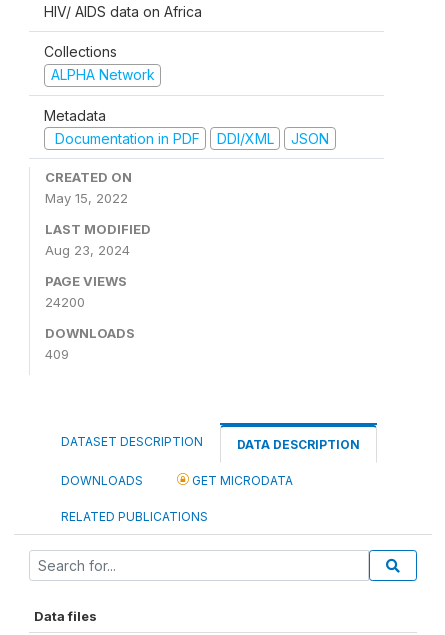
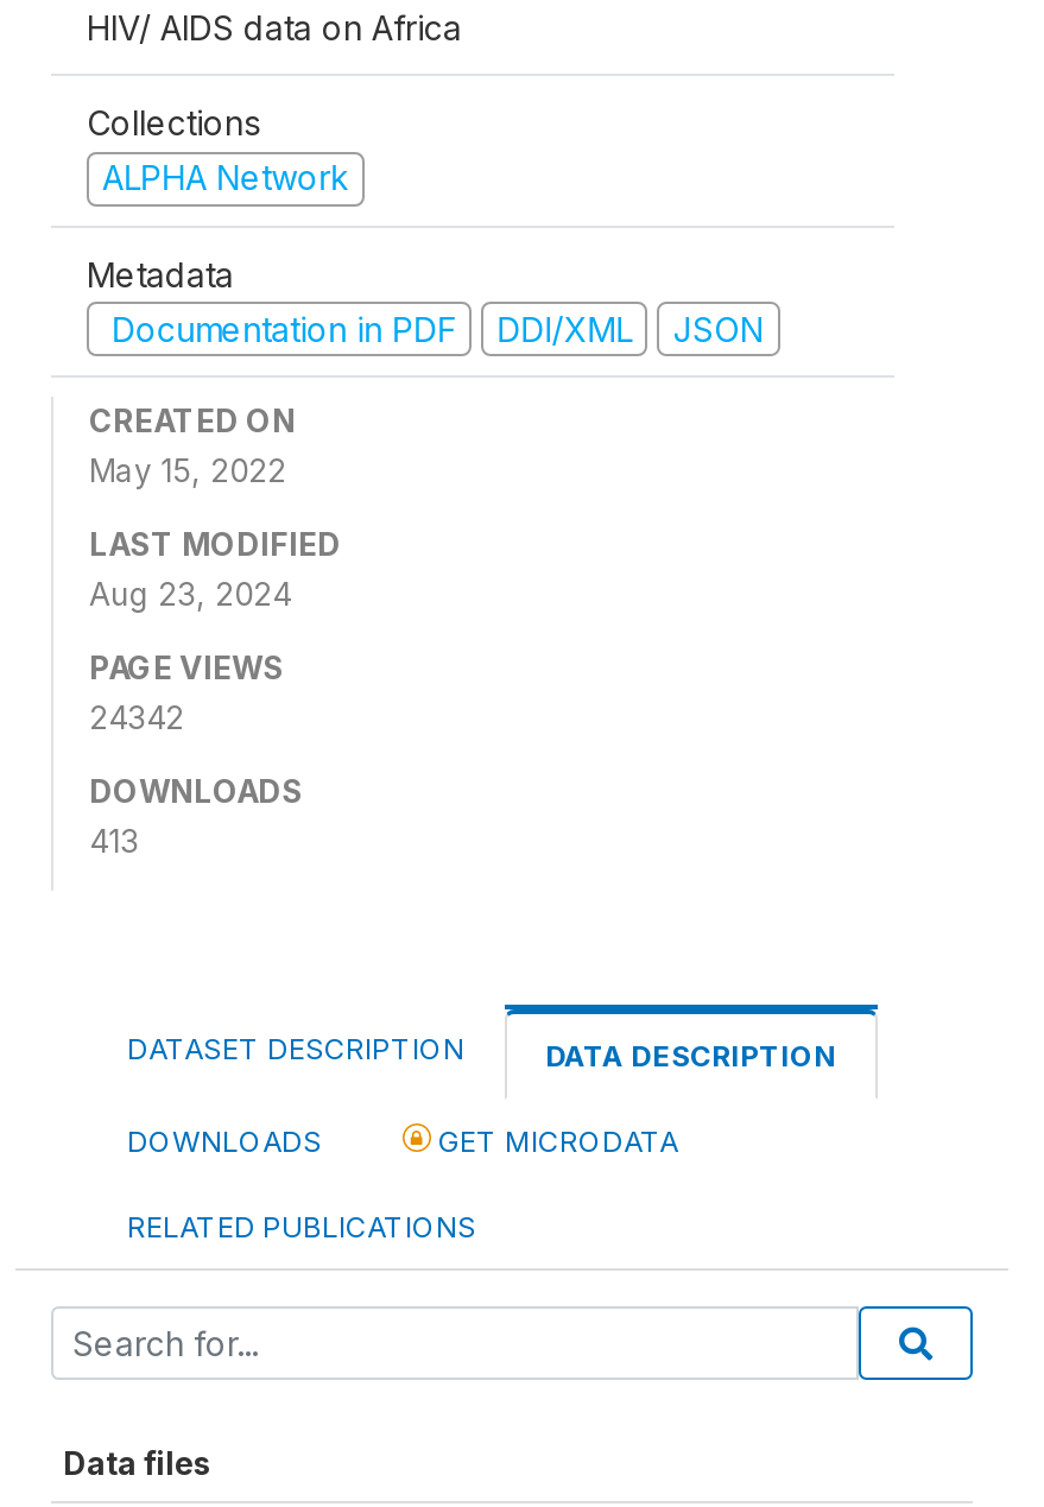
[45,294,85,310] 24200 -> [89,699,184,737] 24342
[45,346,69,362] 409 -> [89,822,139,860] 413

